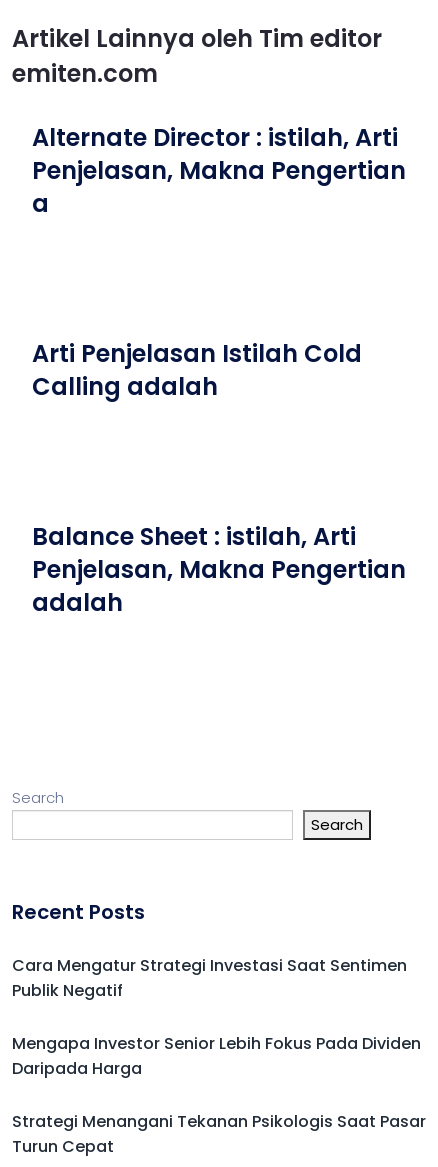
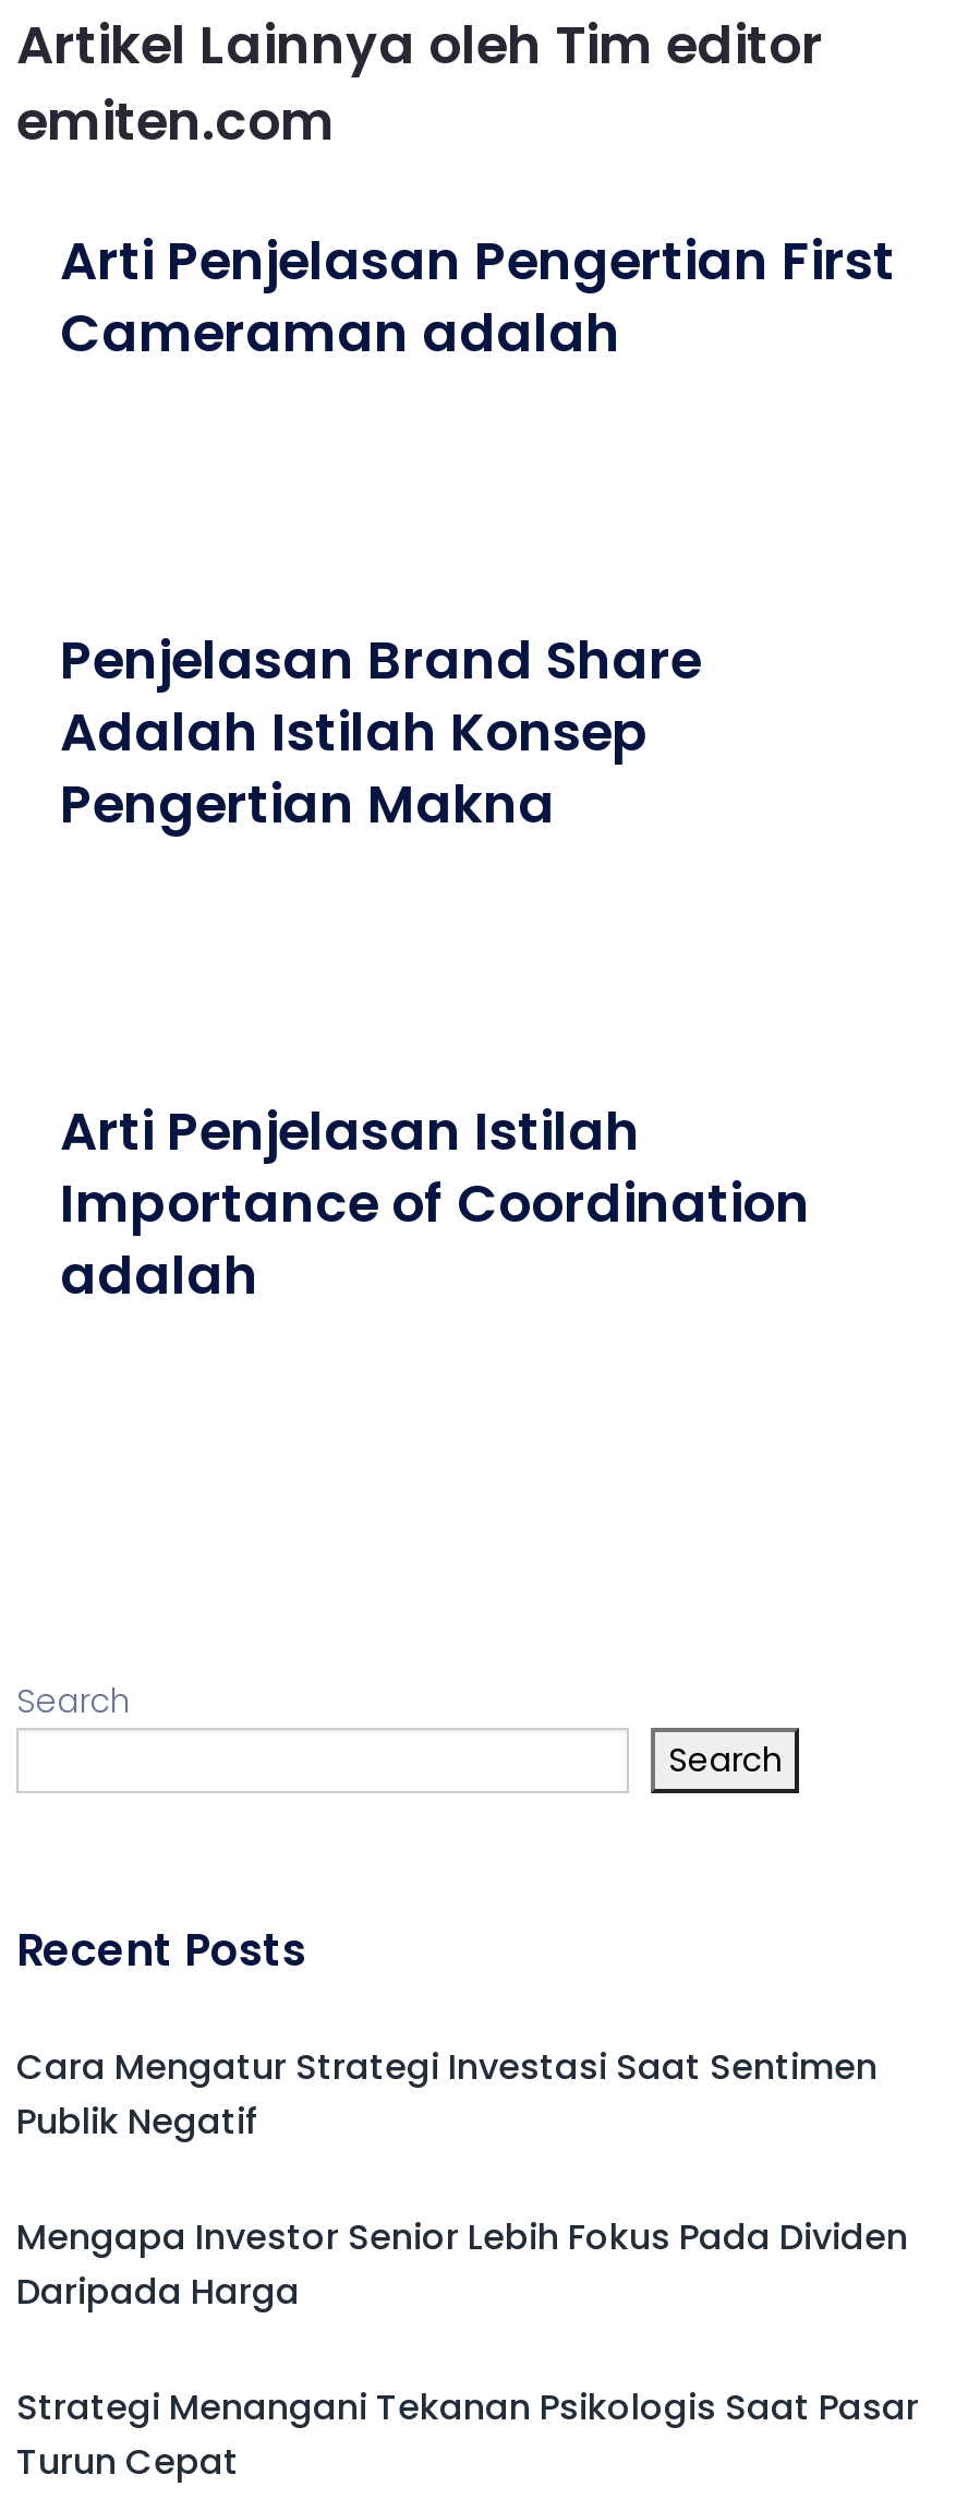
[32,121,406,220] Alternate Director : istilah, Arti | Penjelasan, Makna Pengertian | a -> [60,225,895,369] Arti Penjelasan Pengertian First | Cameraman adalah
[32,337,362,403] Arti Penjelasan Istilah Cold | Calling adalah -> [60,624,701,840] Penjelasan Brand Share | Adalah Istilah Konsep | Pengertian Makna
[32,520,406,586] Balance Sheet : istilah, Arti | Penjelasan, Makna Pengertian -> [60,1095,810,1239] Arti Penjelasan Istilah | Importance of Coordination

